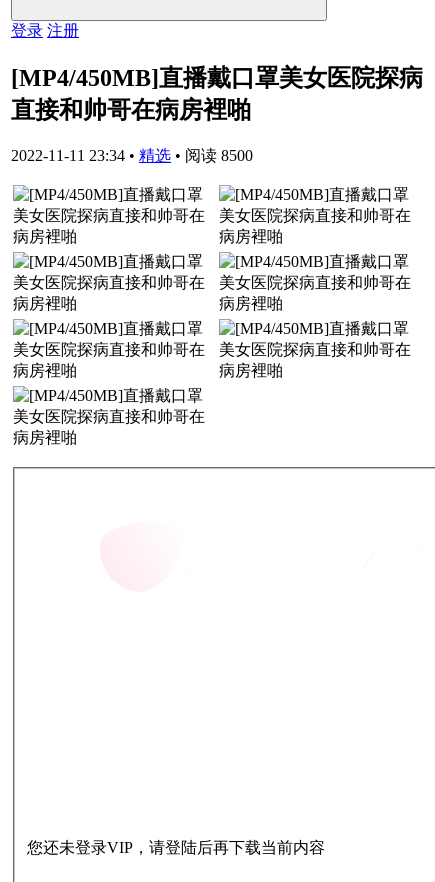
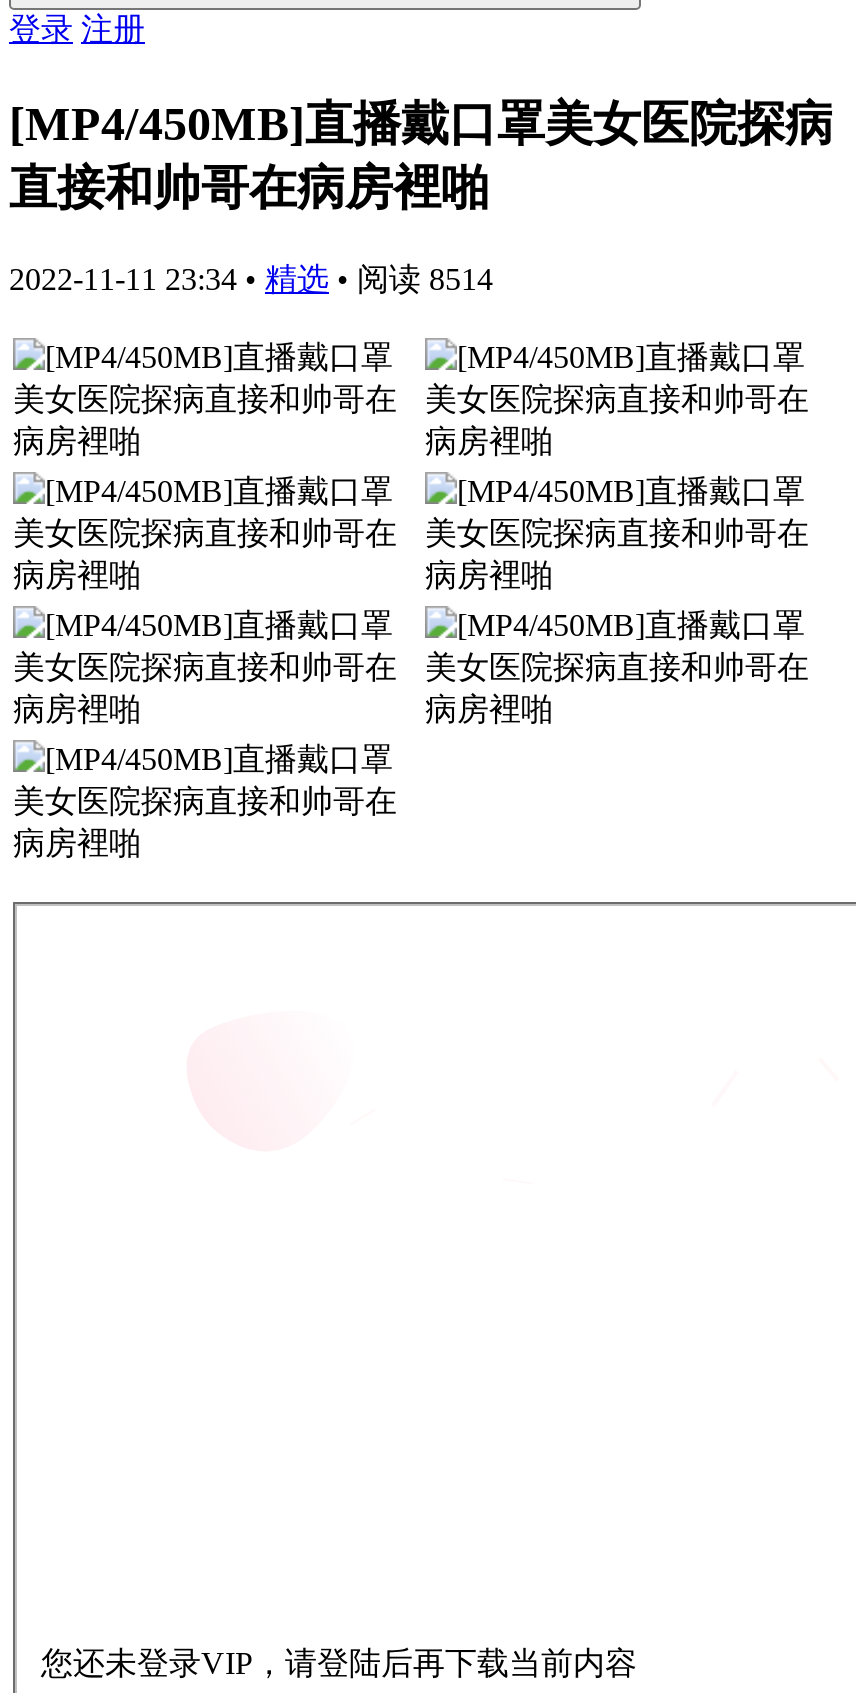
[11,147,253,164] 2022-11-11 23:34 • 精选 • 阅读 8500 -> [9,262,493,296] 2022-11-11 23:34 • 精选 • 阅读 8514

